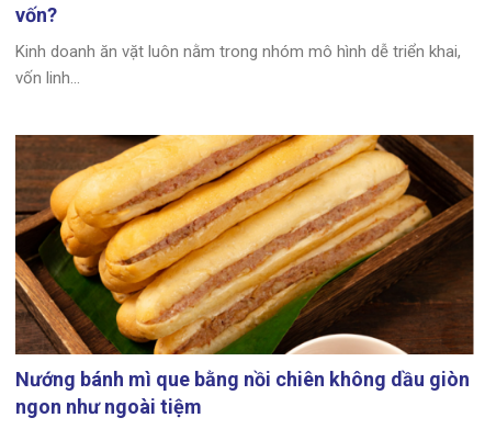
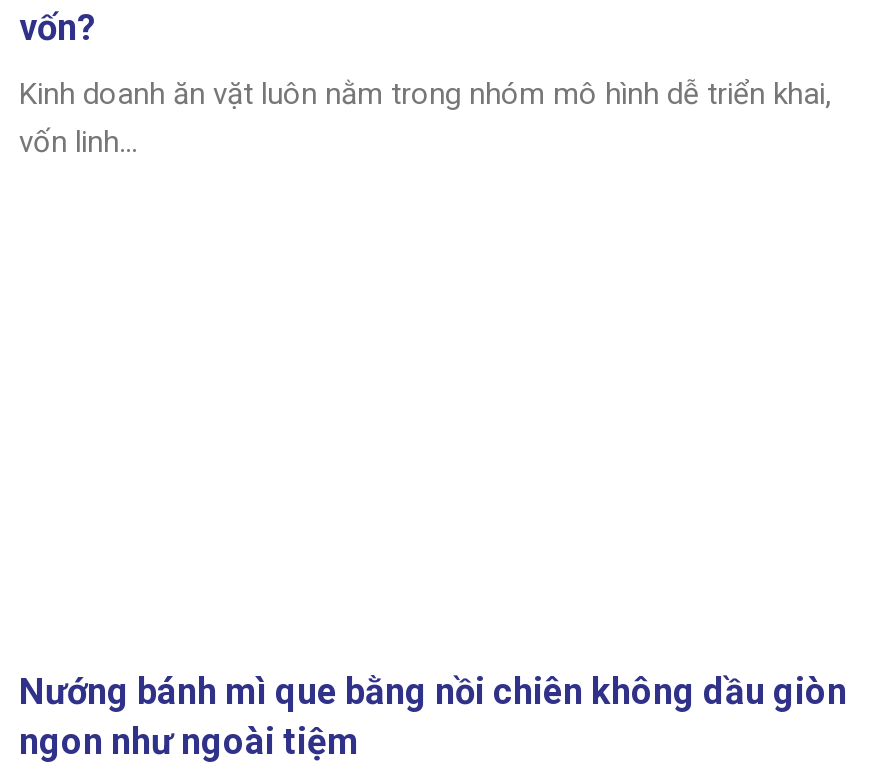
[14,134,475,355] [image] -> none

